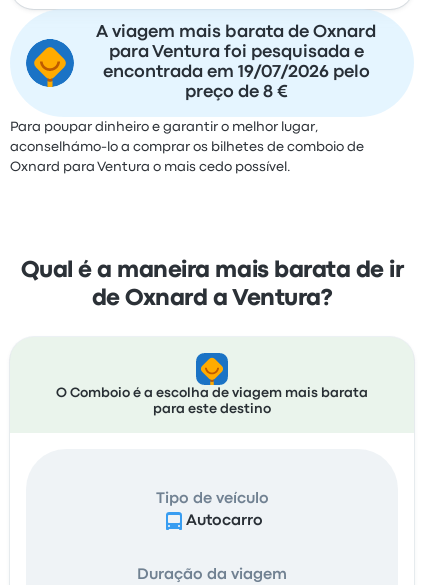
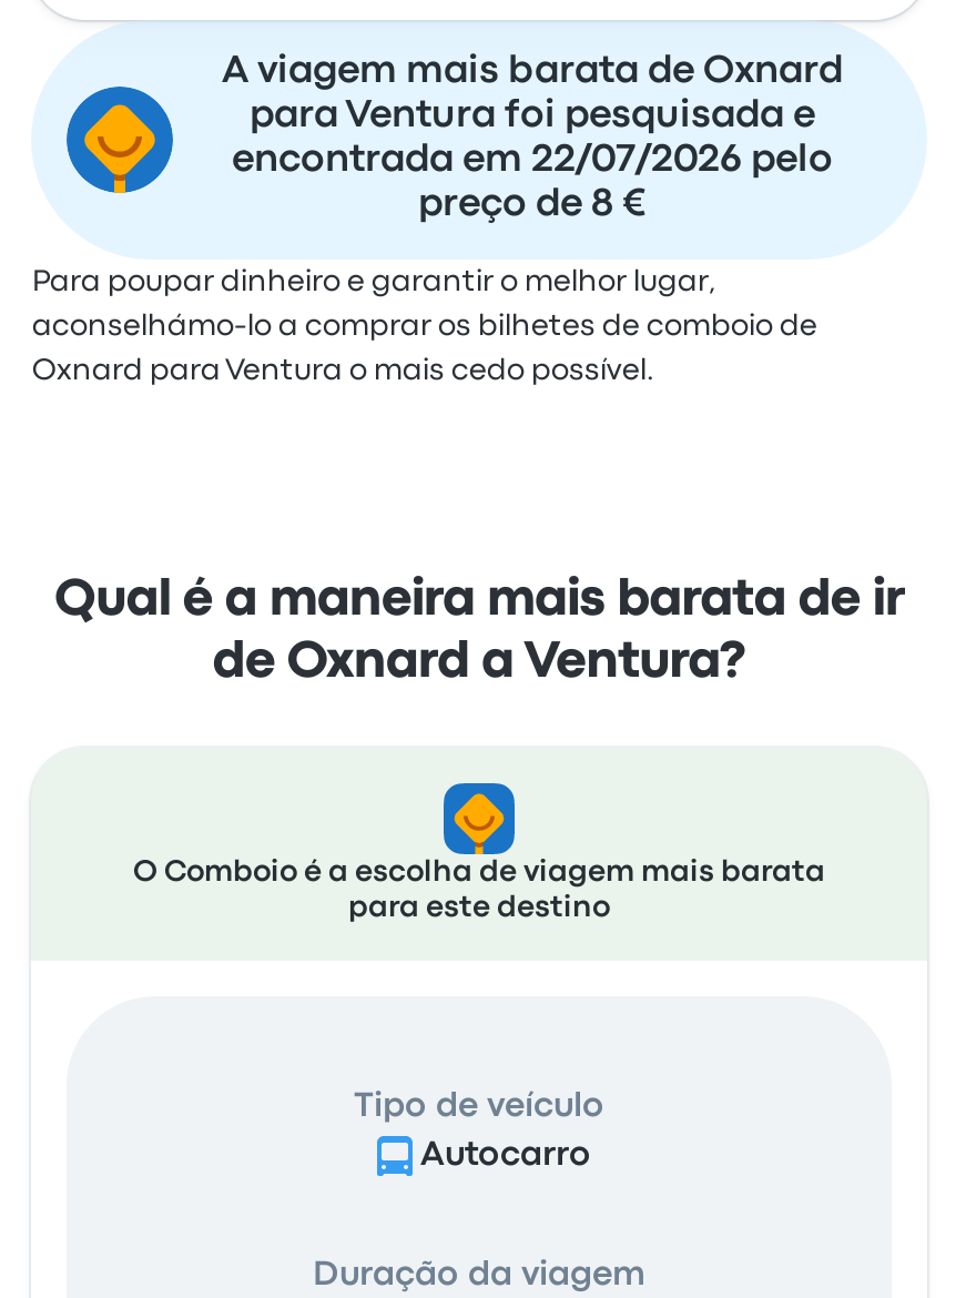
[102,64,369,79] encontrada em 19/07/2026 pelo -> [232,143,833,176] encontrada em 22/07/2026 pelo

